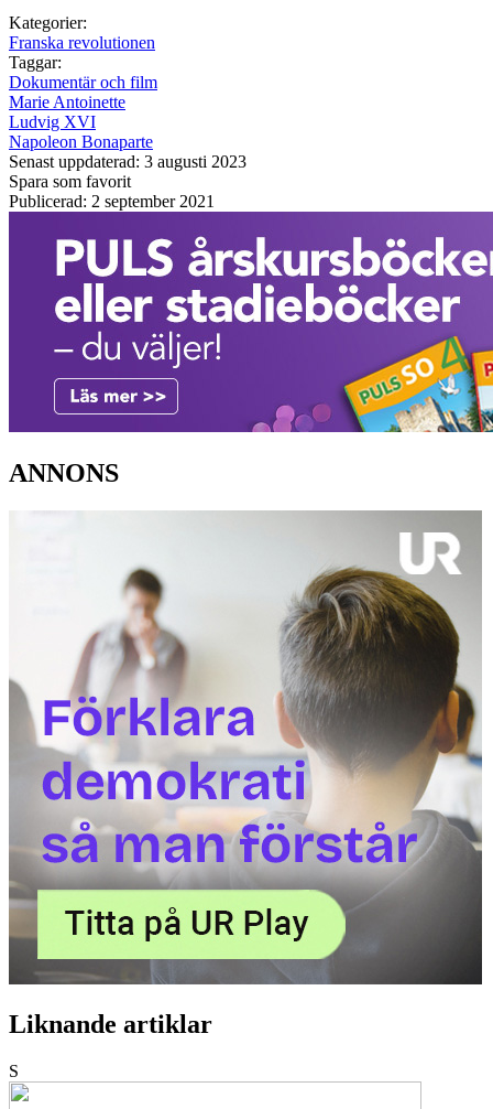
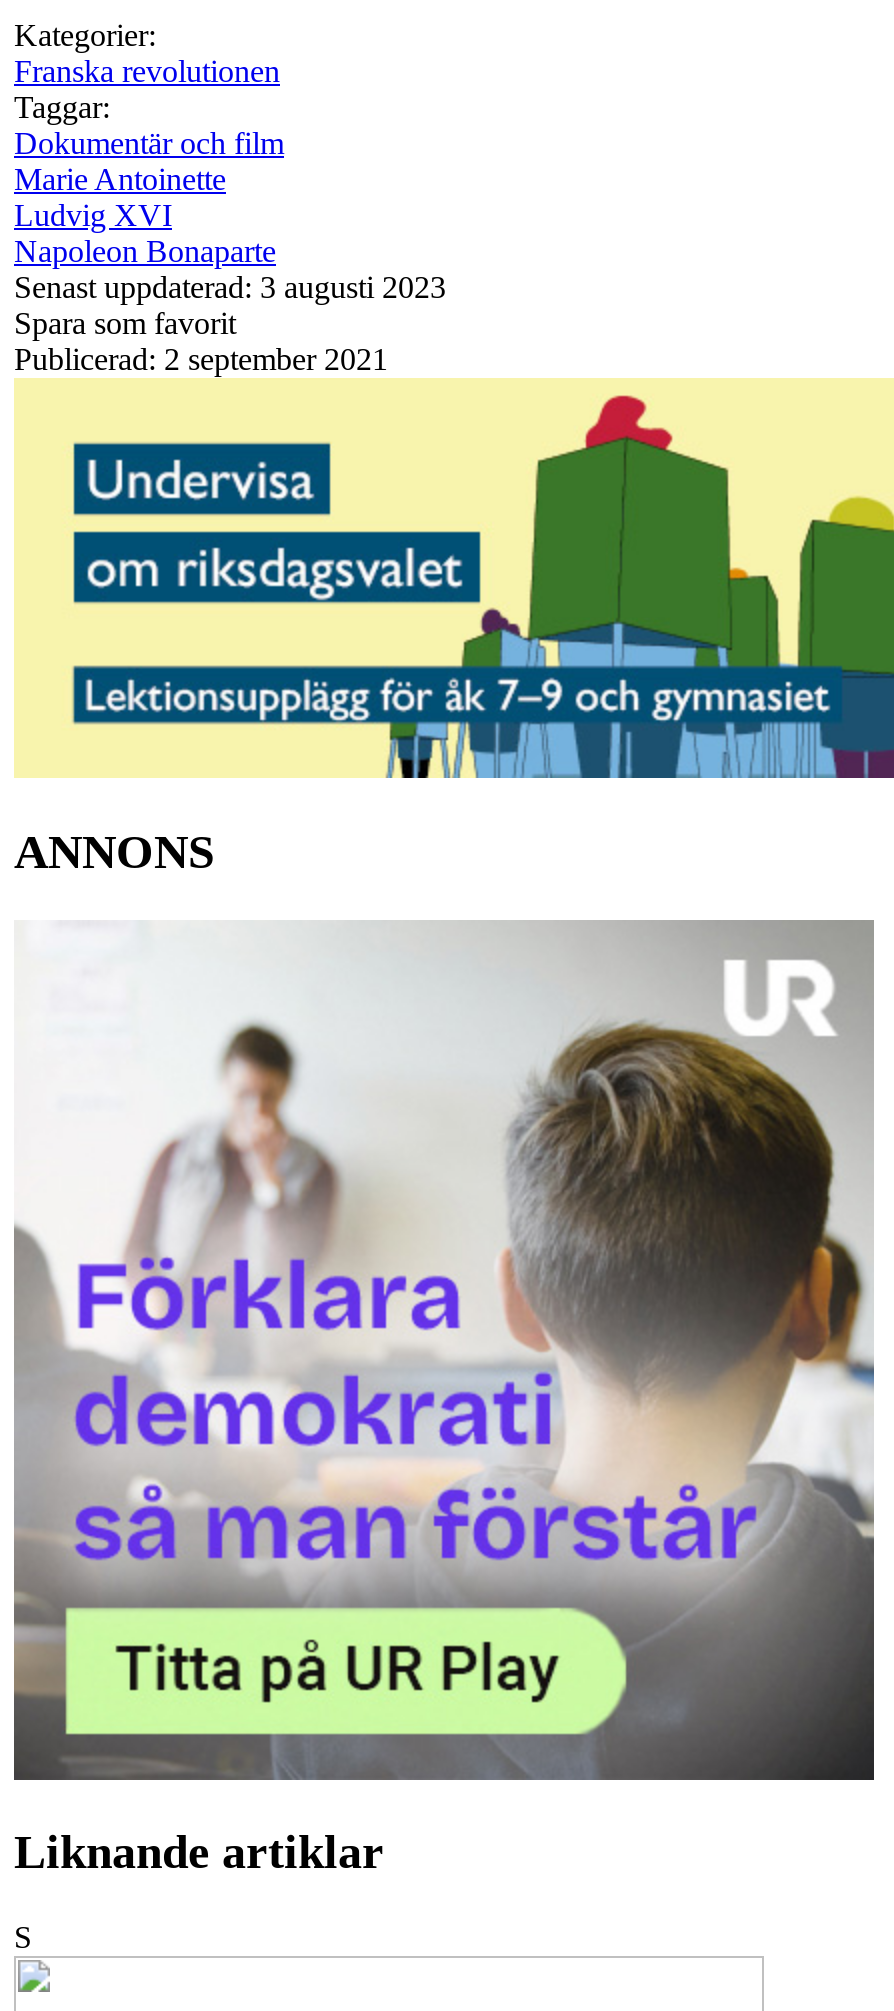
[8,211,490,433] [image] -> [14,378,888,780] [image]

